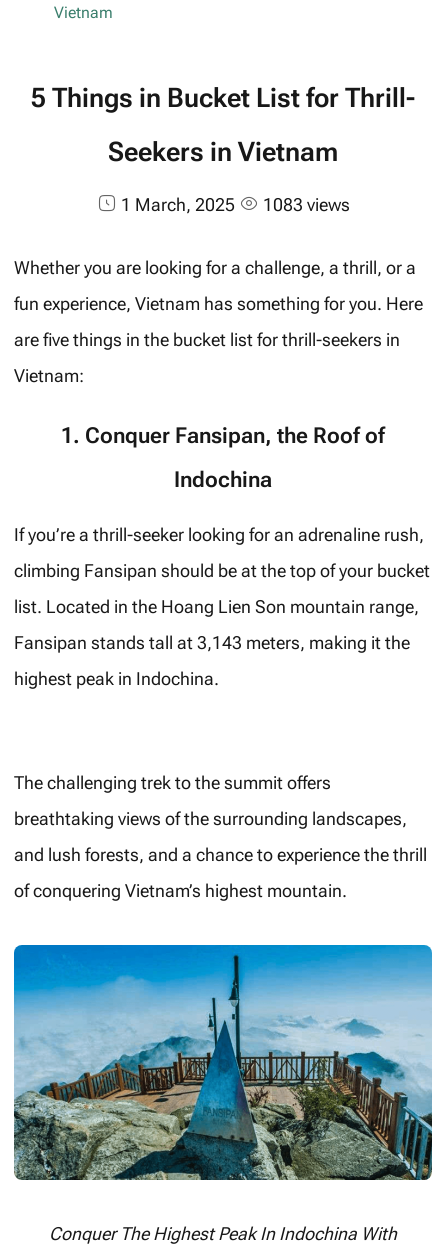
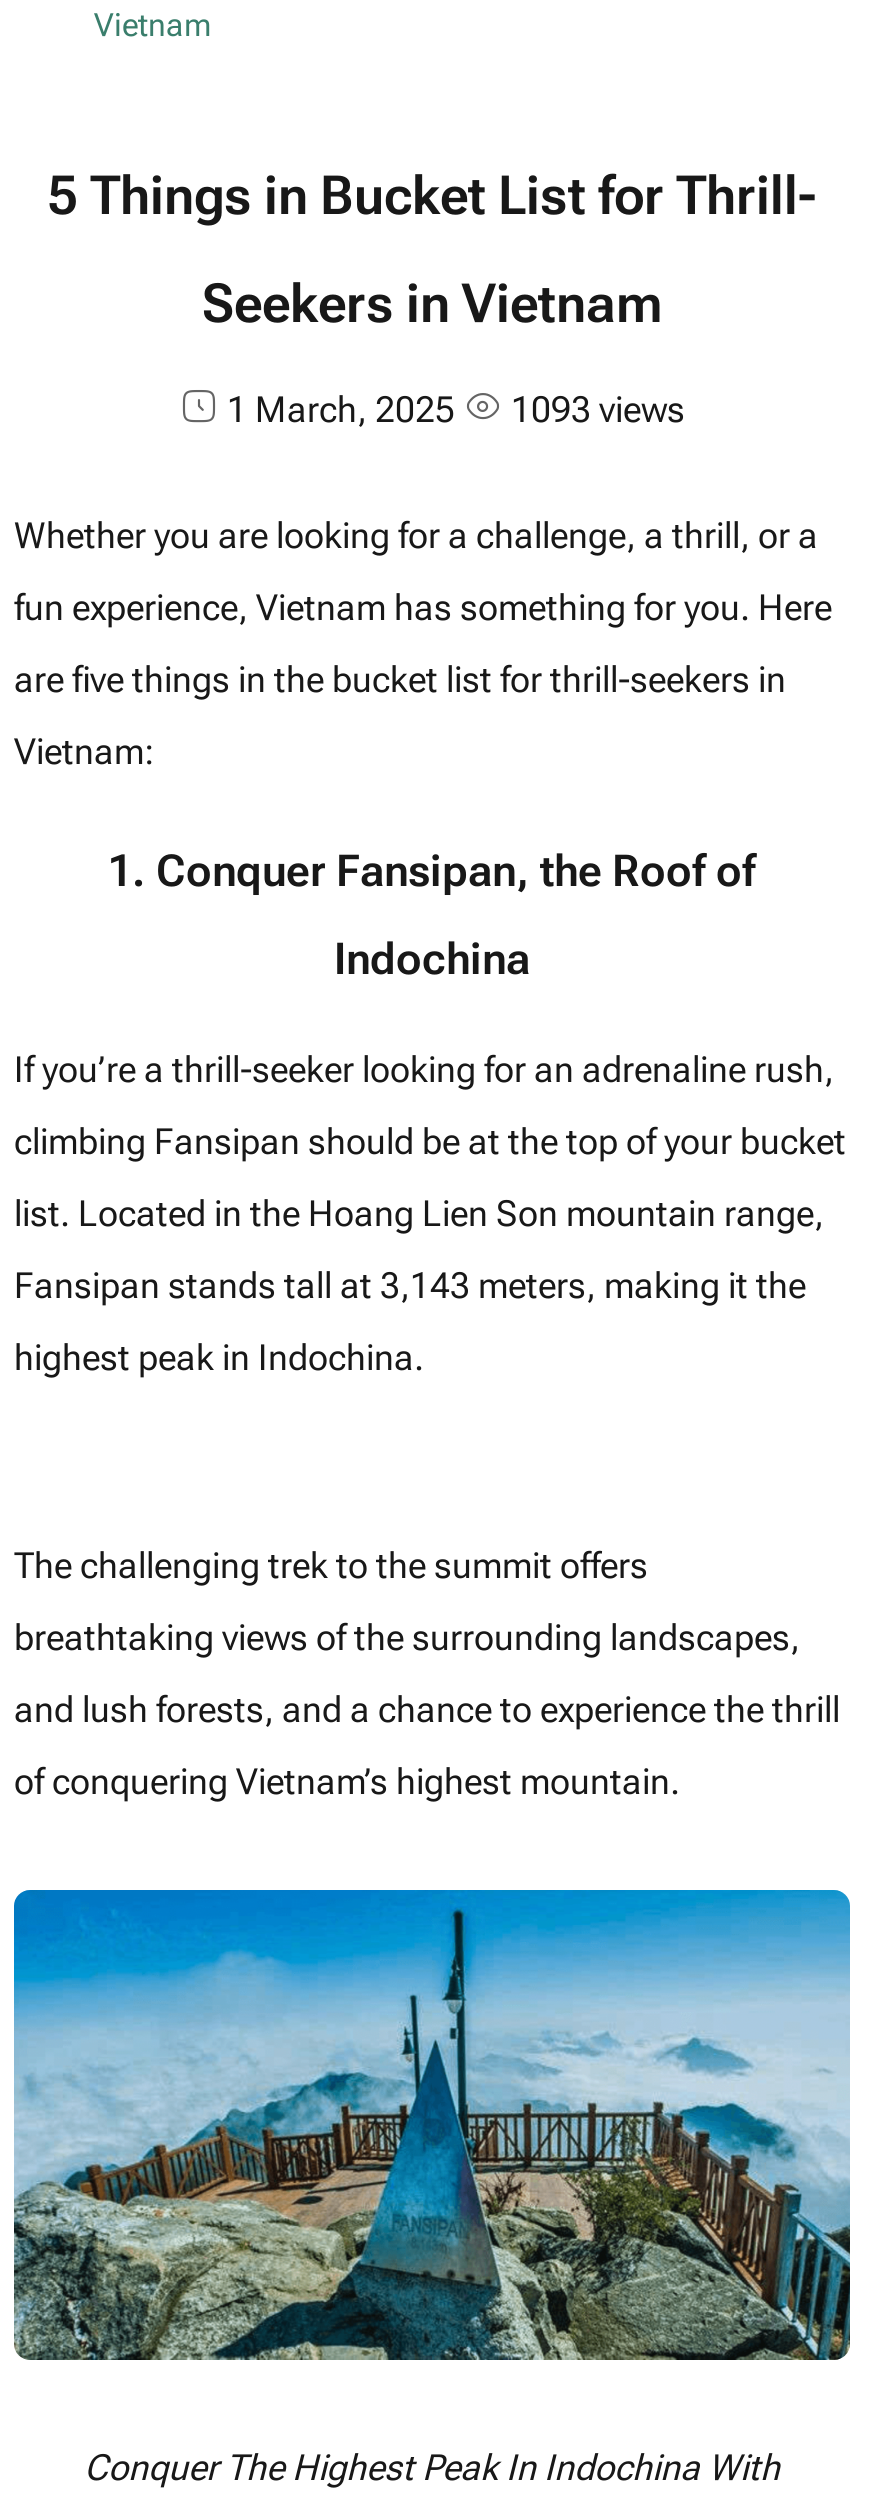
[116,194,349,215] 1 March, 2025 1083 views -> [219,388,685,430] 1 March, 2025 1093 views

